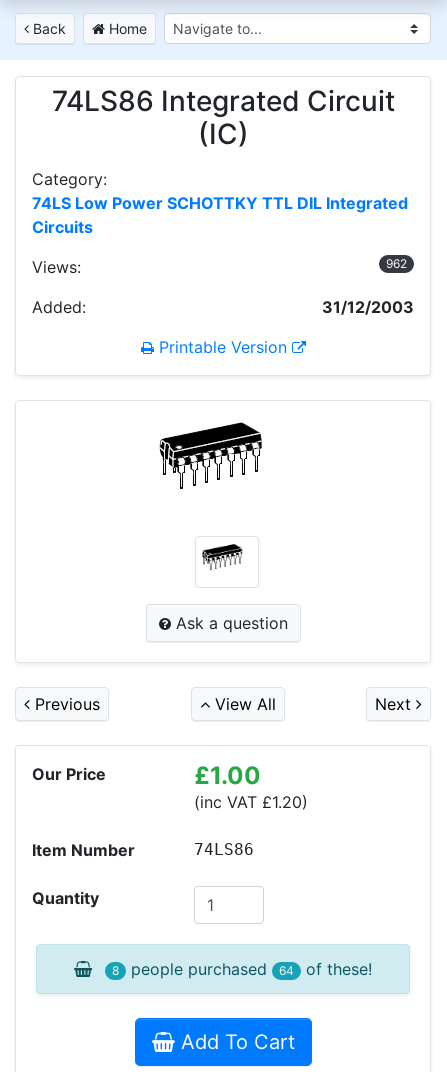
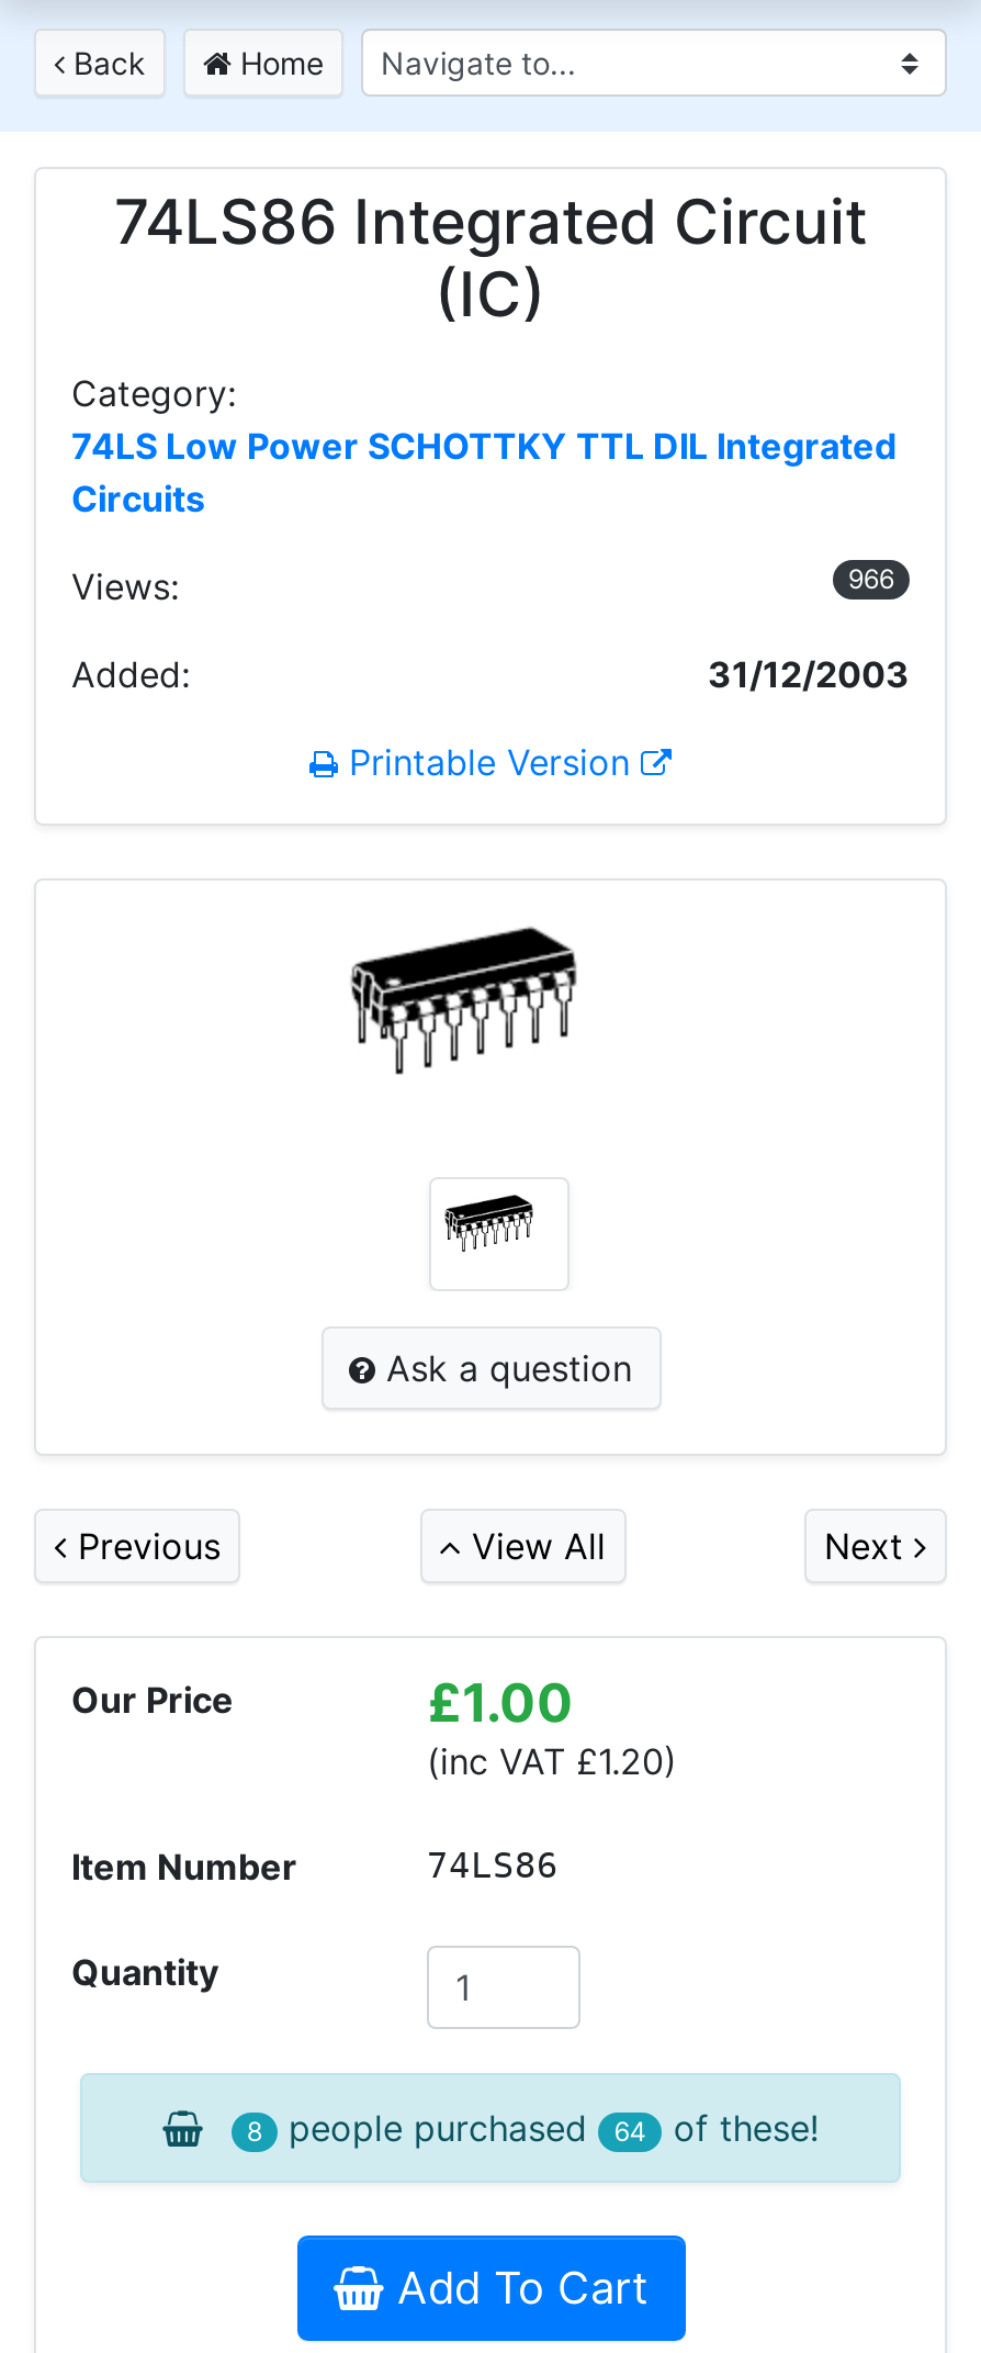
[386,256,407,271] 962 -> [848,562,894,595] 966

